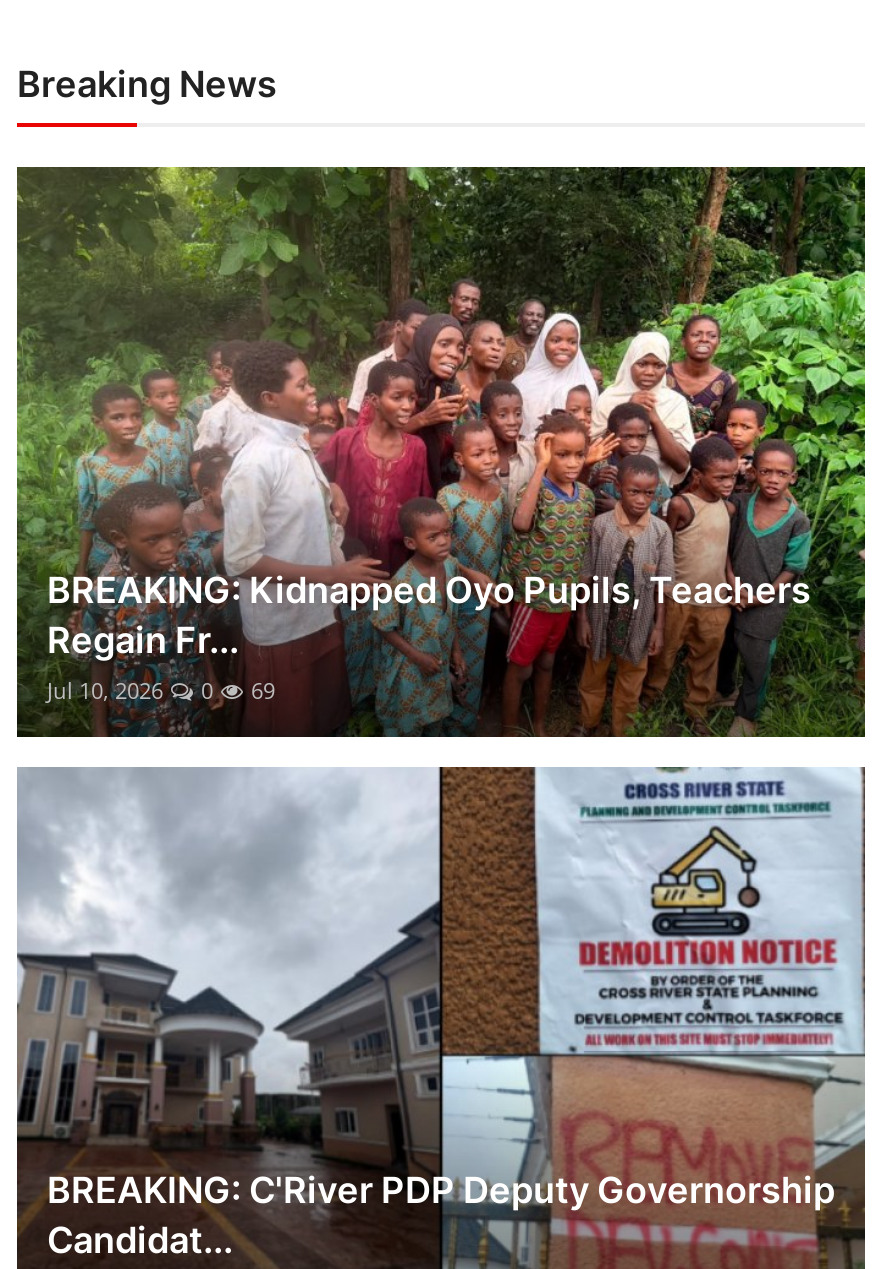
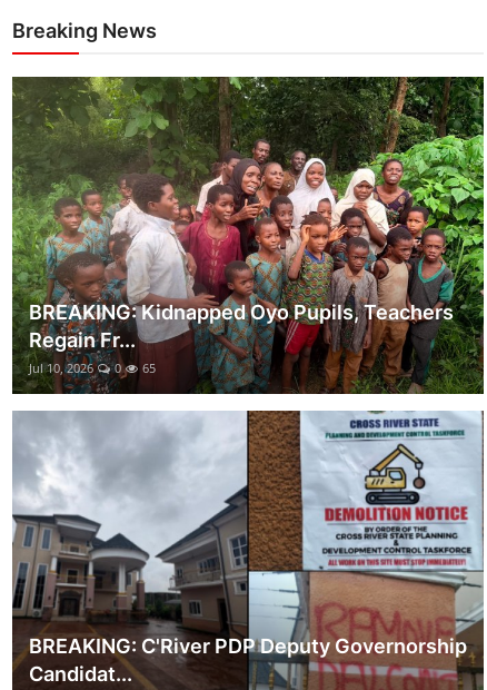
[47,674,275,704] Jul 10, 2026 0 69 -> [29,359,156,376] Jul 10, 2026 0 65

